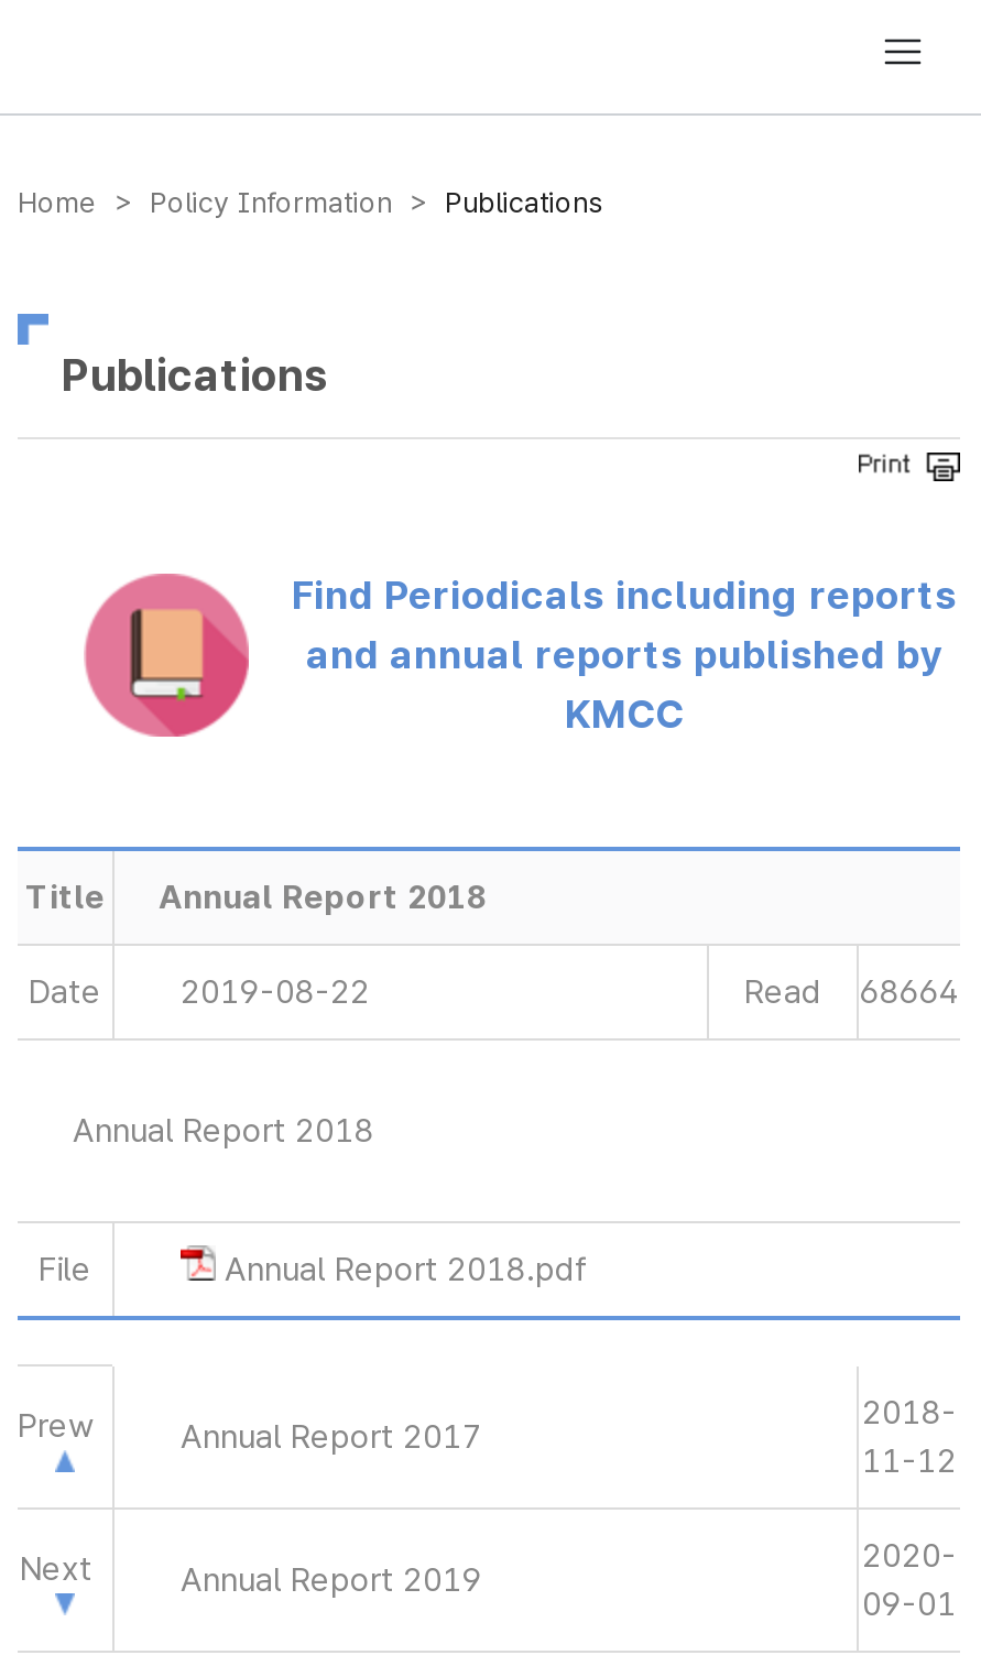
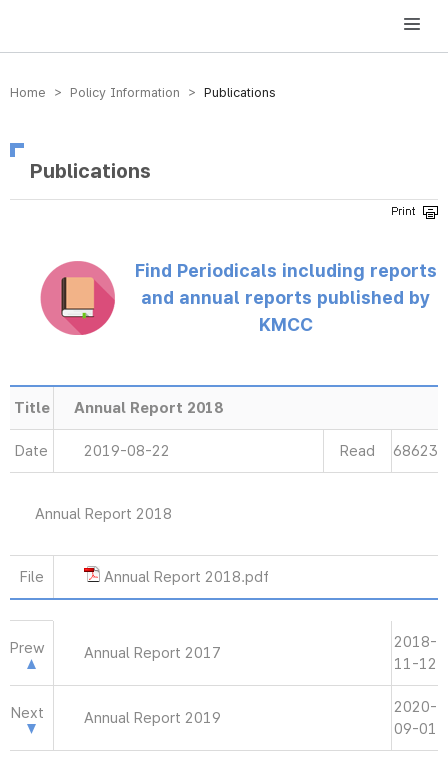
[744,972,959,1012] Read 68664 -> [340,442,437,460] Read 68623

